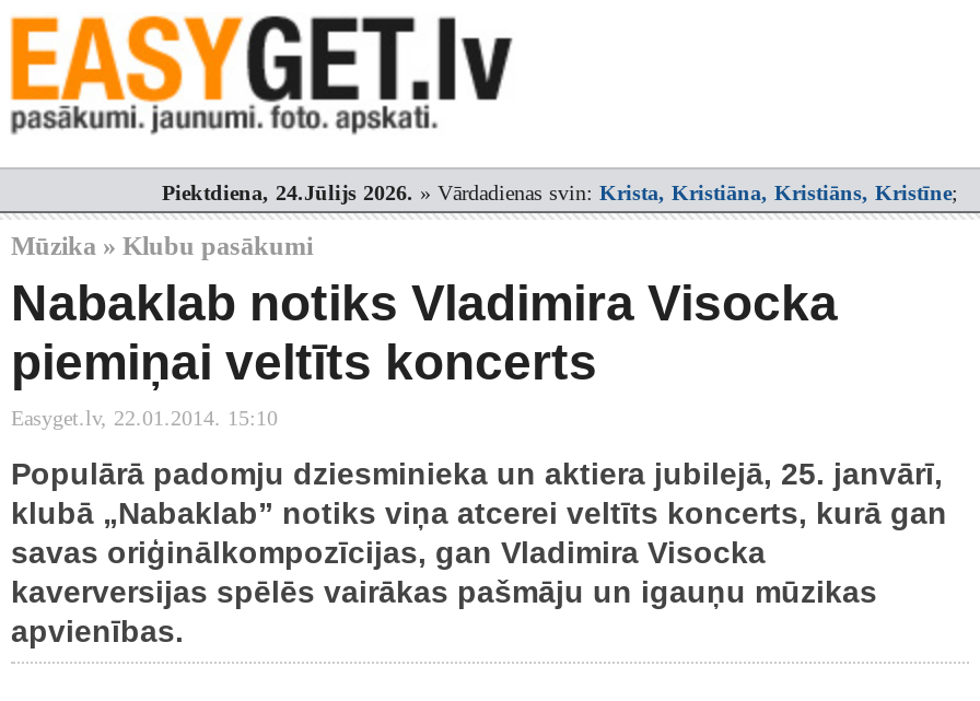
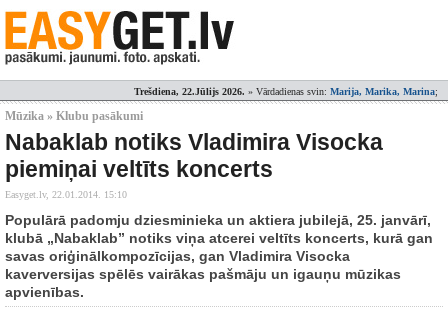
[162,180,958,205] Piektdiena, 24.Jūlijs 2026.» Vārdadienas svin: Krista, Kristiāna, Kristiāns, Kristīne; -> [134,86,438,97] Trešdiena, 22.Jūlijs 2026.» Vārdadienas svin: Marija, Marika, Marina;

